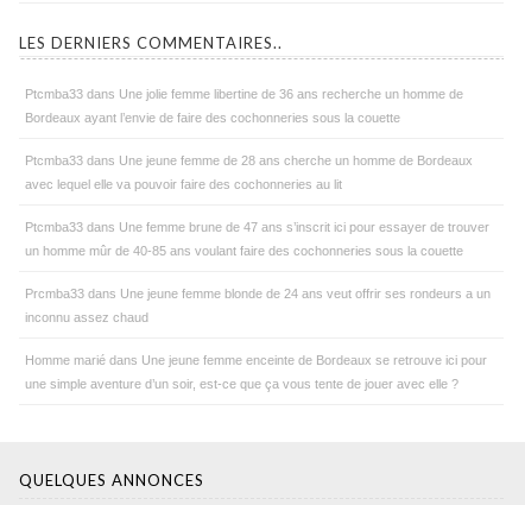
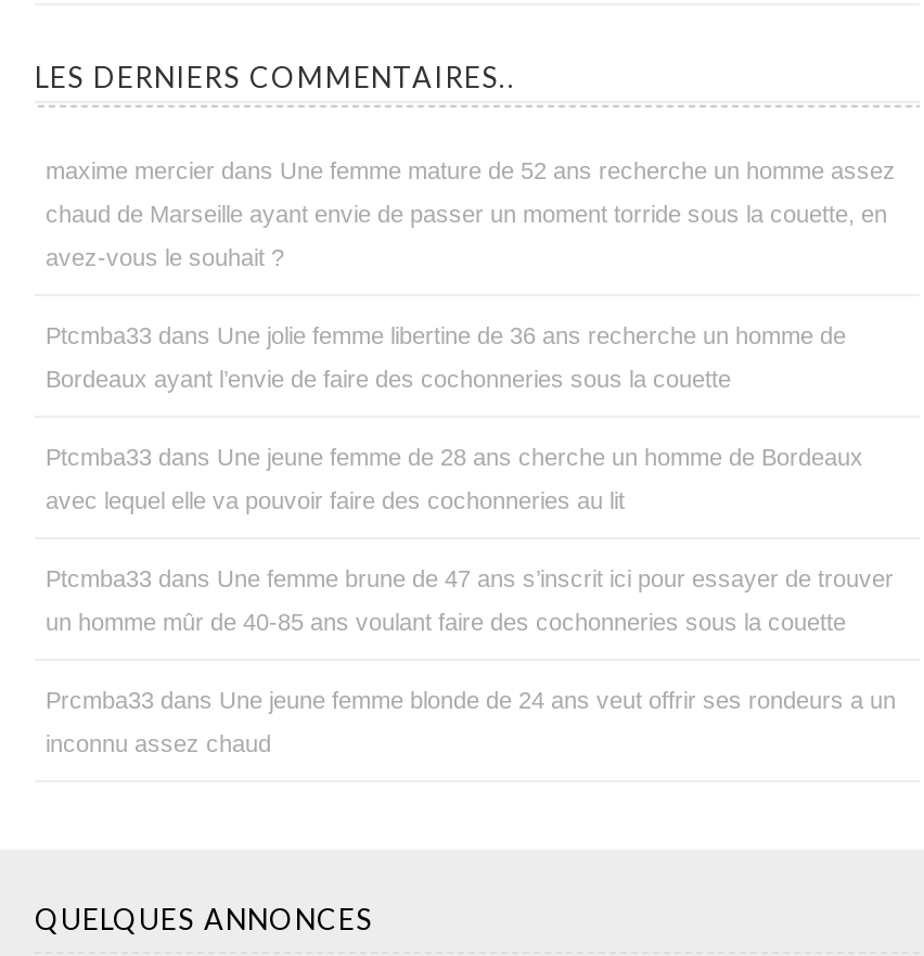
none -> [46,156,896,269] maxime mercier dans Une femme mature de 52 ans recherche un homme assez | chaud de Marseille ayant envie de passer un moment torride sous la couette, en | avez-vous le souhait ?
moved [25,86,491,324] -> [46,321,896,755]: Ptcmba33 dans Une jolie femme libertine de 36 ans recherche un homme de | Bordeaux ayant l’envie de faire des cochonneries sous la couette | Ptcmba33 dans Une jeune femme de 28 ans cherche un homme de Bordeaux | avec lequel elle va pouvoir faire des cochonneries au lit | Ptcmba33 dans Une femme brune de 47 ans s’inscrit ici pour essayer de trouver | un homme mûr de 40-85 ans voulant faire des cochonneries sous la couette | Prcmba33 dans Une jeune femme blonde de 24 ans veut offrir ses rondeurs a un | inconnu assez chaud
[25,352,487,390] Homme marié dans Une jeune femme enceinte de Bordeaux se retrouve ici pour | une simple aventure d’un soir, est-ce que ça vous tente de jouer avec elle ? -> none

